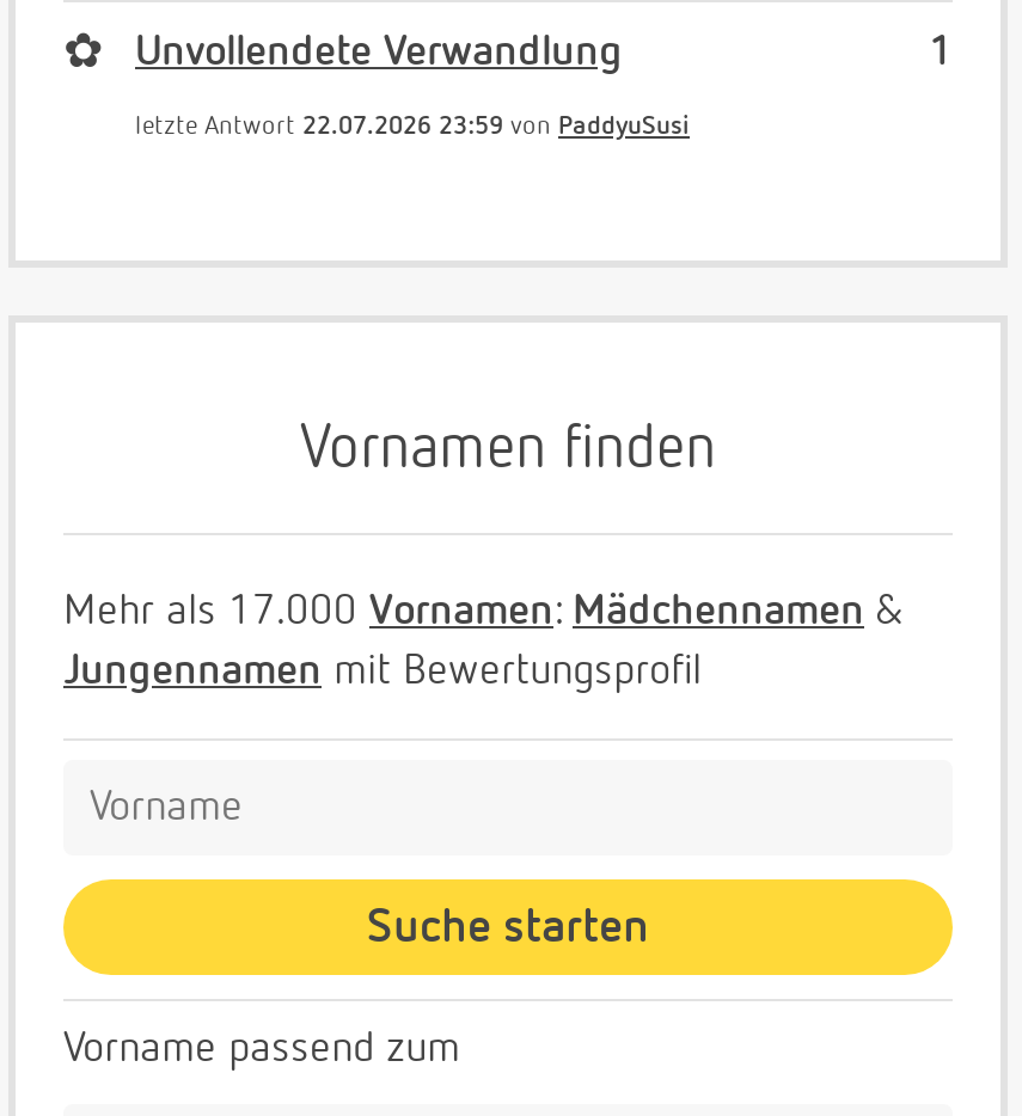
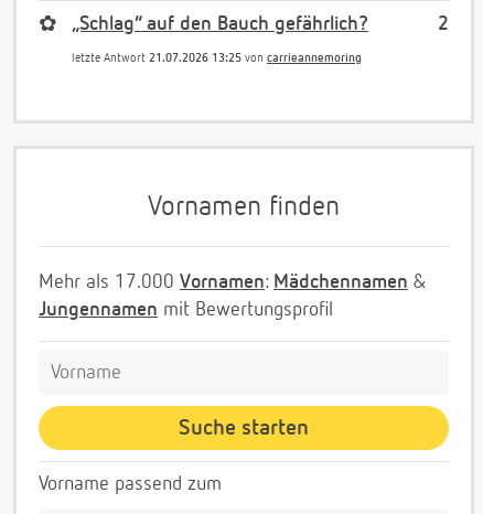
[135,30,623,73] Unvollendete Verwandlung -> [72,14,368,34] „Schlag“ auf den Bauch gefährlich?
[929,30,953,73] 1 -> [438,14,449,34] 2
[135,112,690,138] letzte Antwort 22.07.2026 23:59 von PaddyuSusi -> [72,52,362,64] letzte Antwort 21.07.2026 13:25 von carrieannemoring

